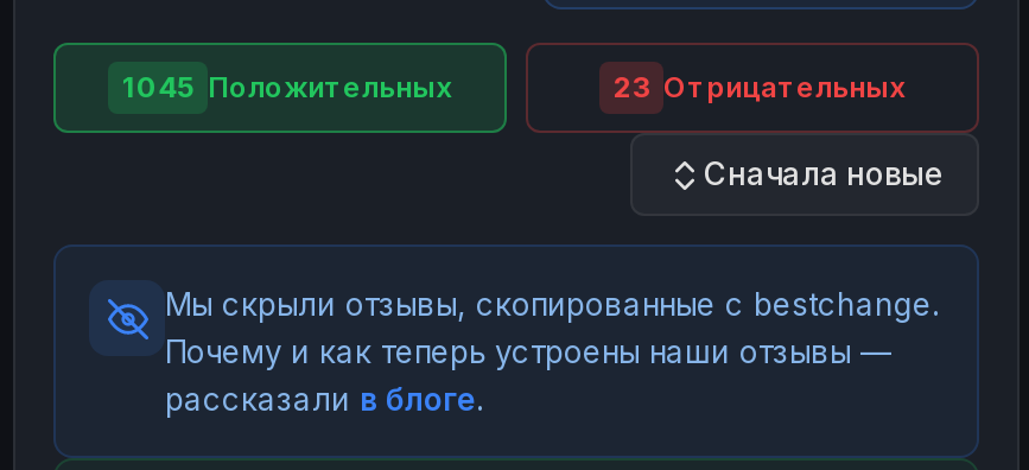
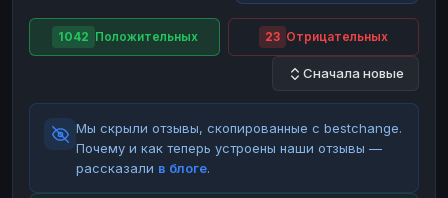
[122,69,452,104] 1045 Положительных -> [57,29,197,44] 1042 Положительных

